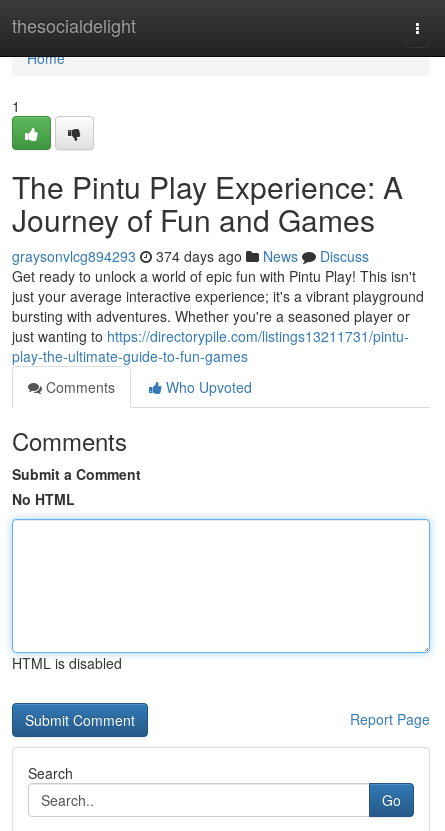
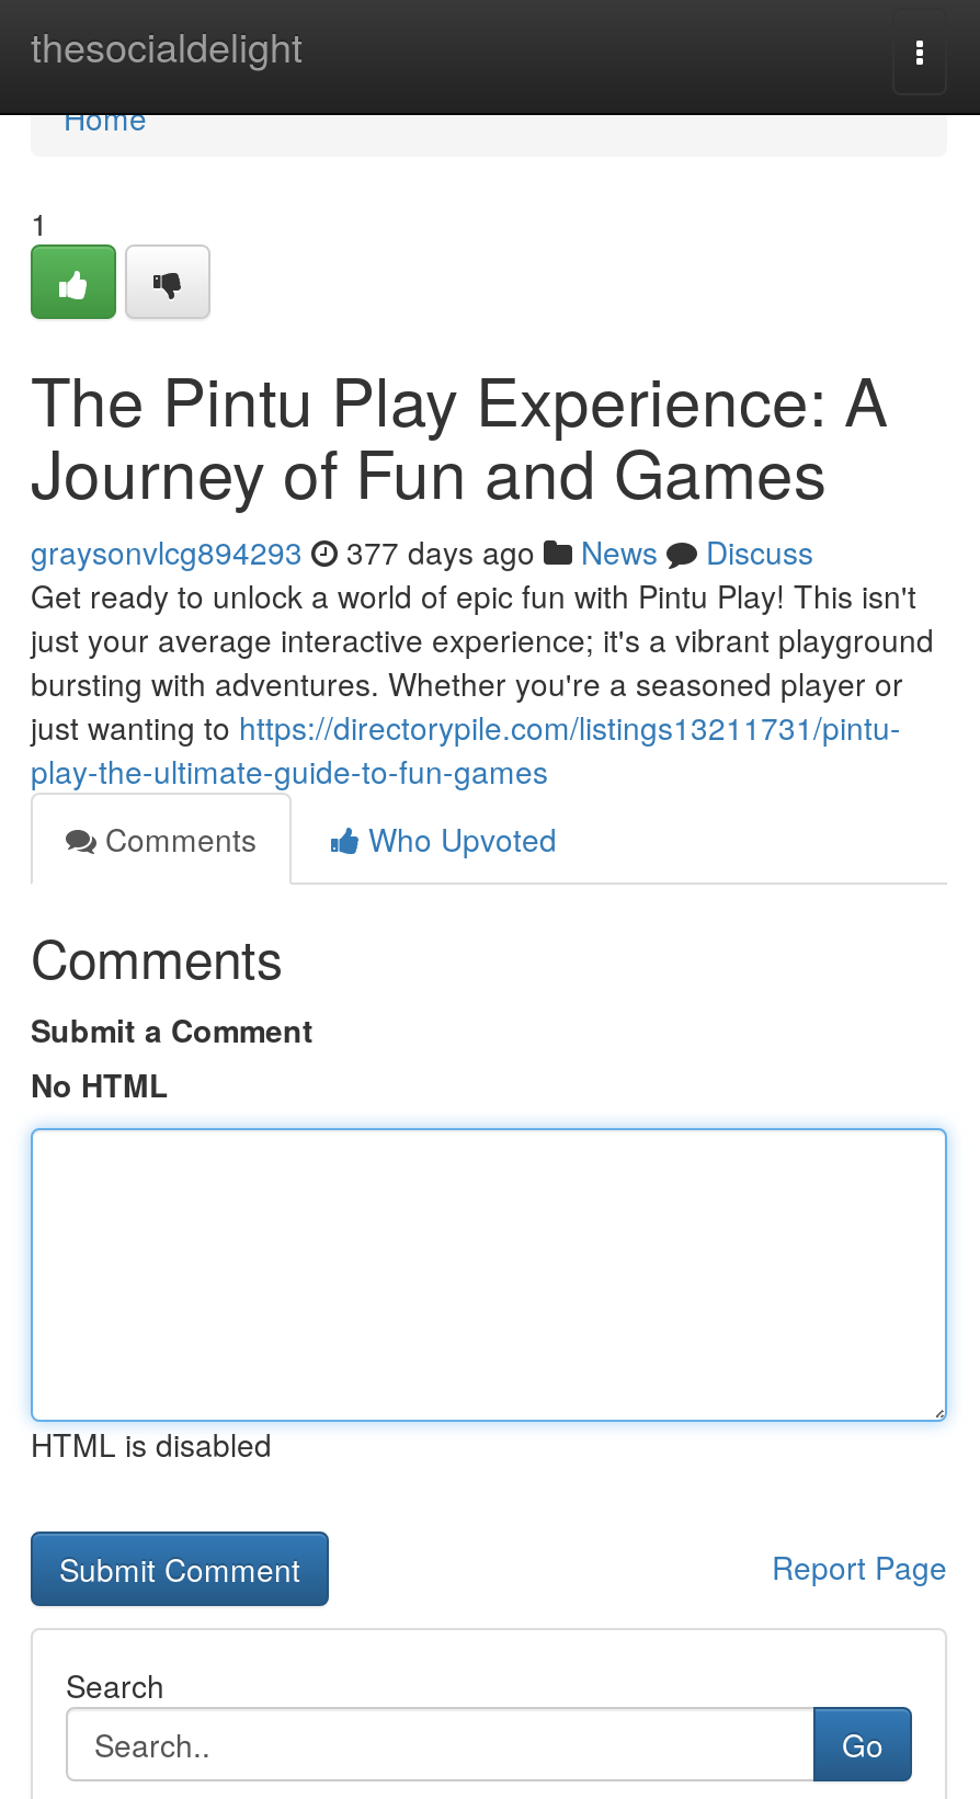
[12,246,369,266] graysonvlcg894293 374 days ago News Discuss -> [31,530,813,573] graysonvlcg894293 377 days ago News Discuss

